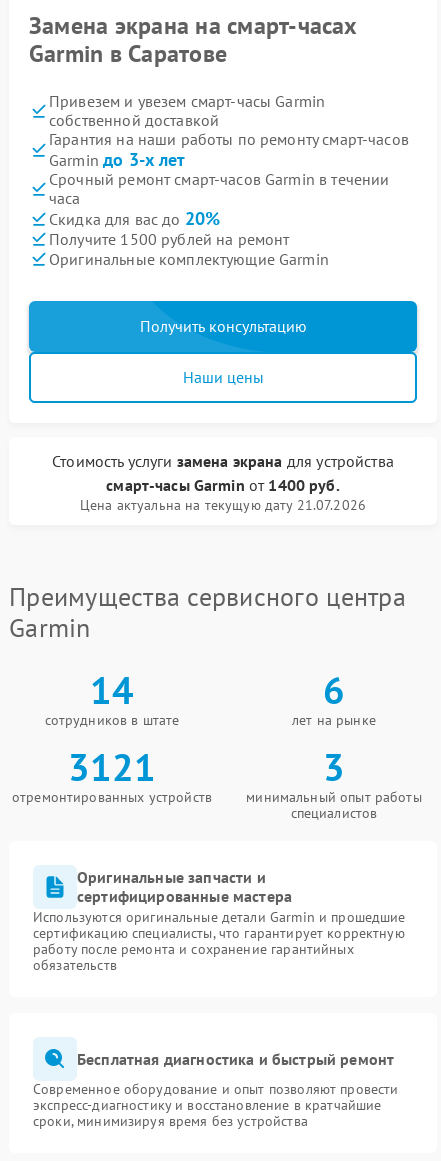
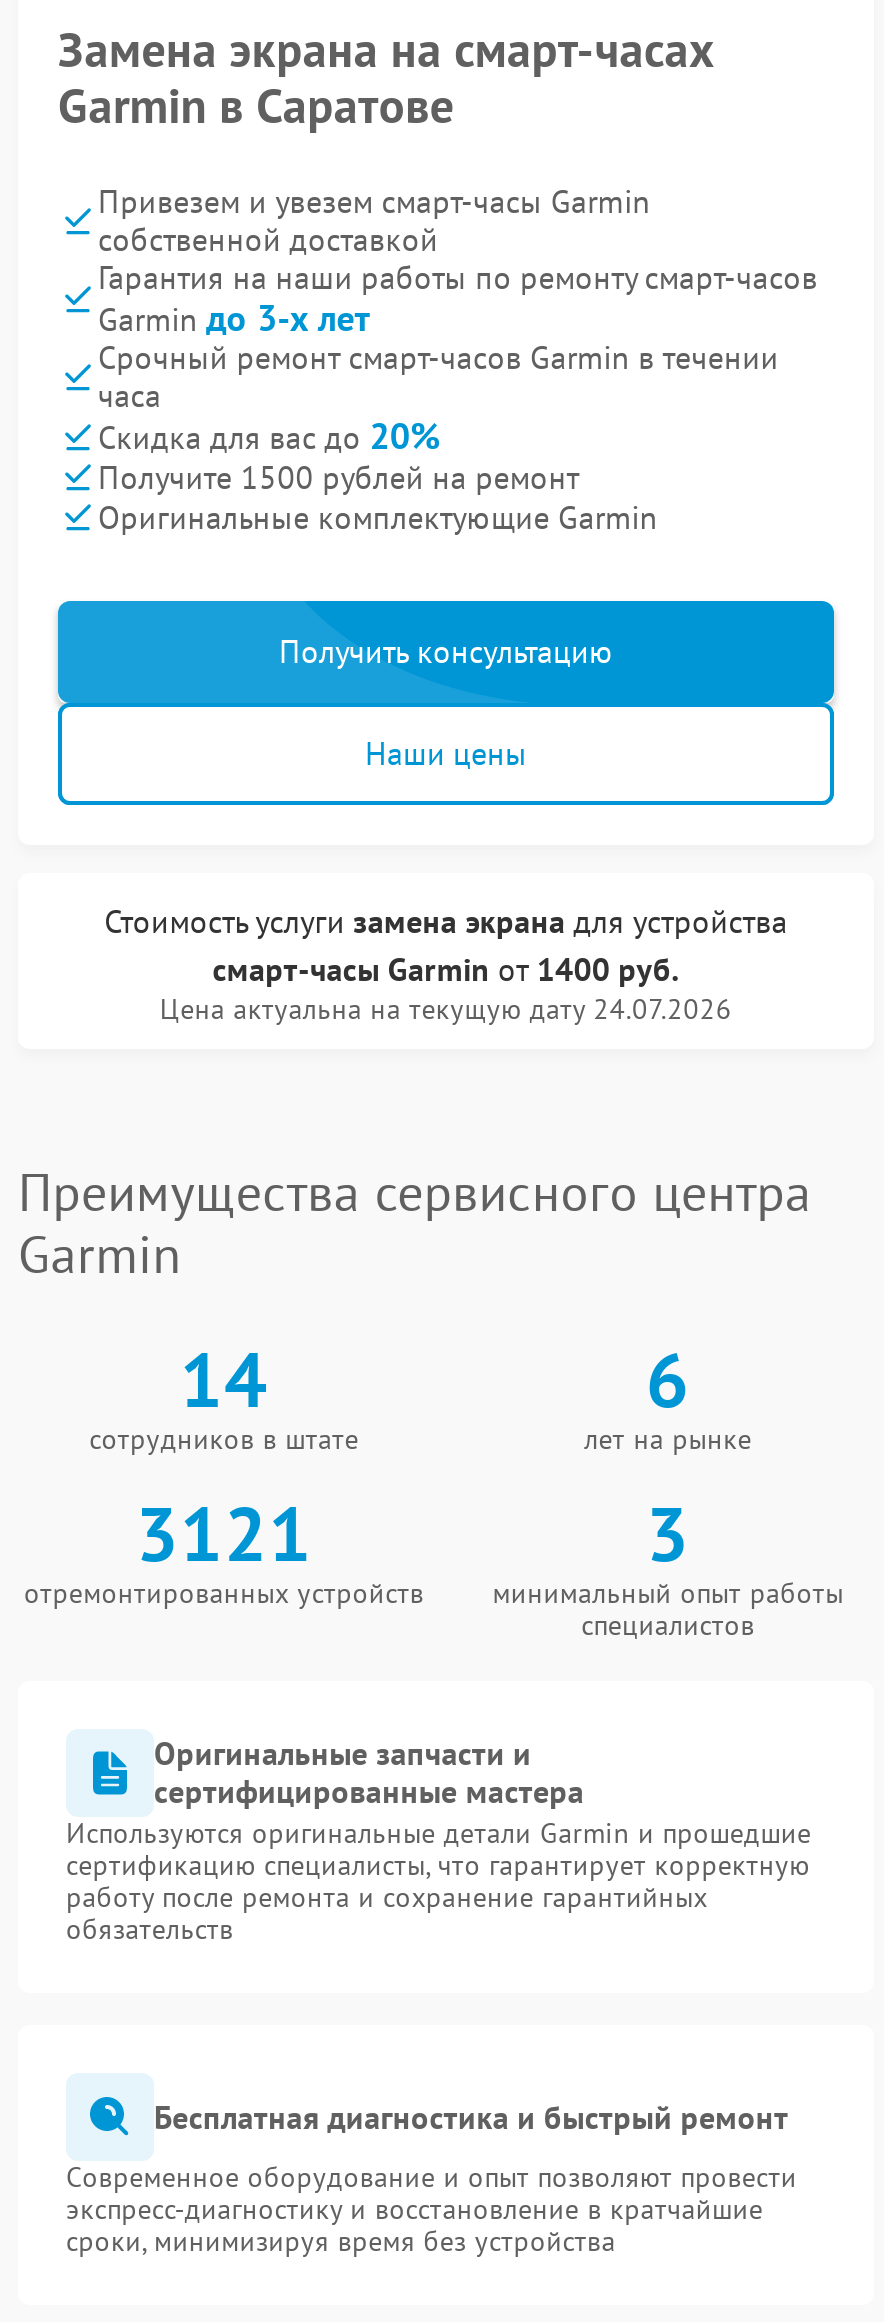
[80,496,366,514] Цена актуальна на текущую дату 21.07.2026 -> [160,991,732,1027] Цена актуальна на текущую дату 24.07.2026

